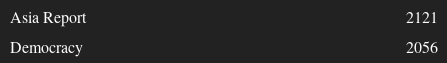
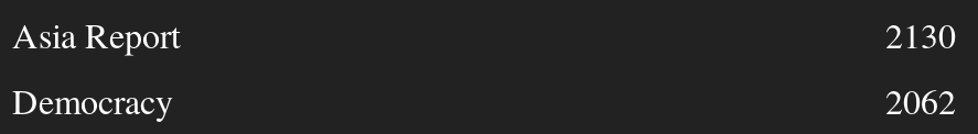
[406,6,438,27] 2121 -> [885,12,956,58] 2130
[406,36,438,57] 2056 -> [885,78,956,124] 2062

